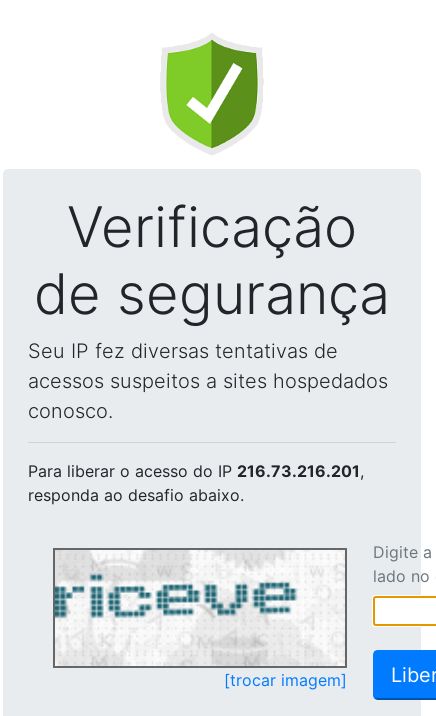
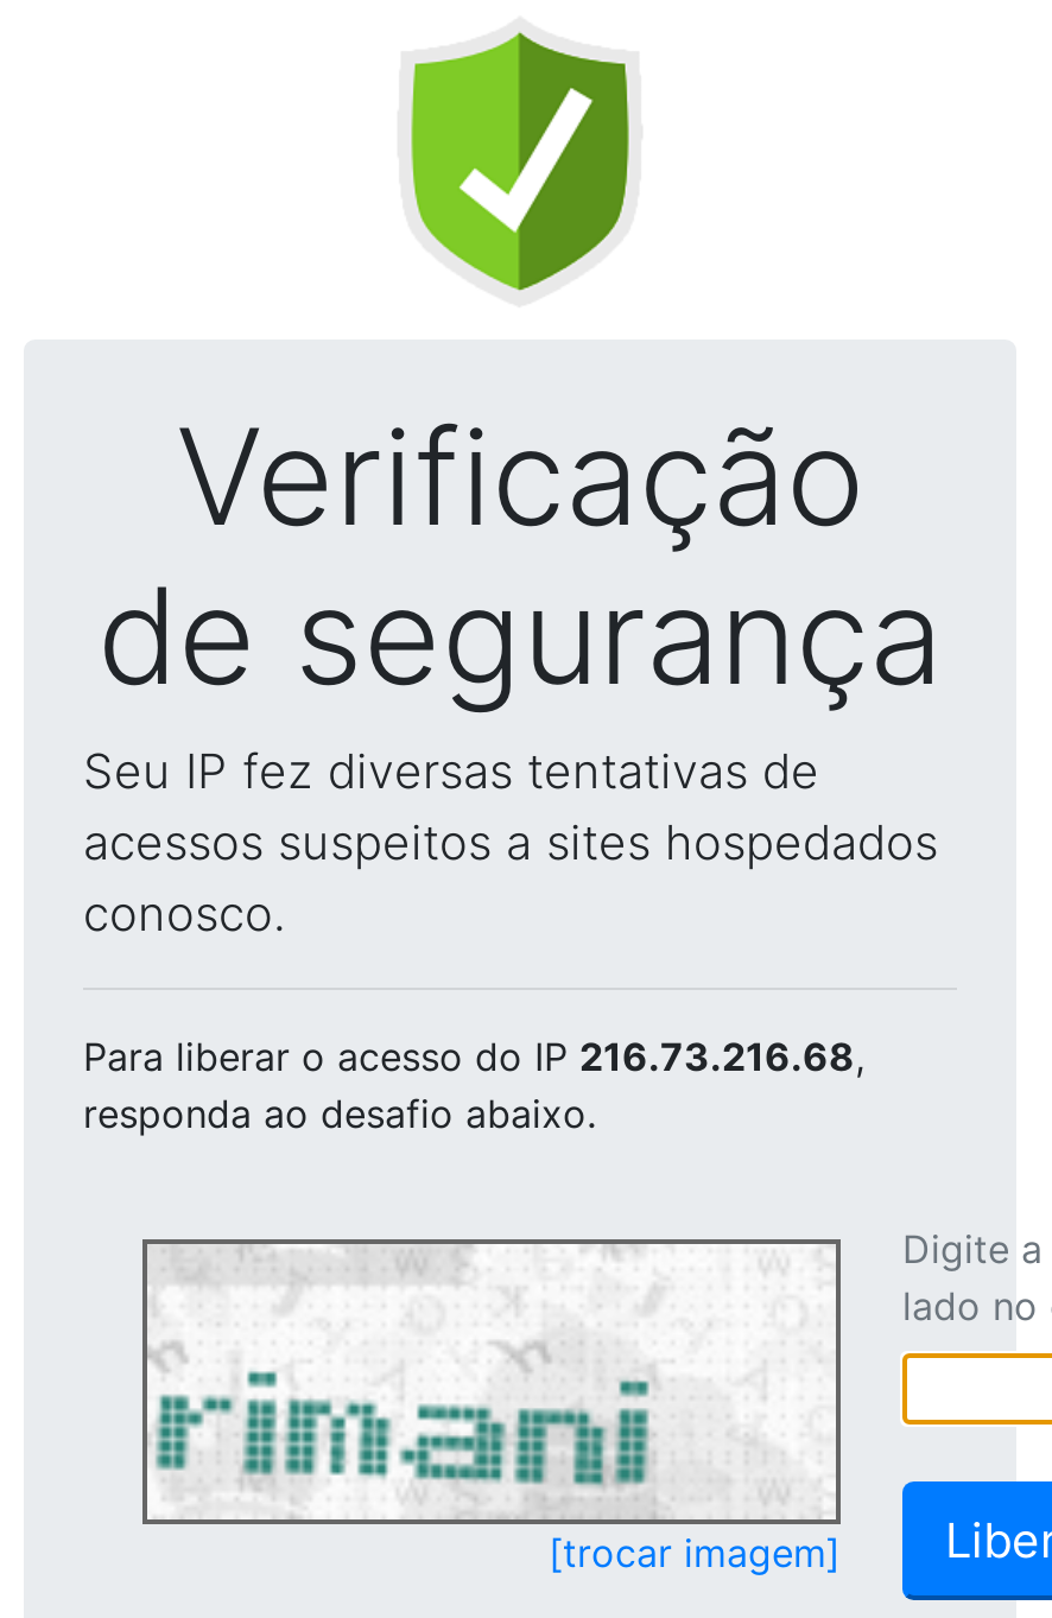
[28,461,364,481] Para liberar o acesso do IP 216.73.216.201, -> [83,1033,864,1080] Para liberar o acesso do IP 216.73.216.68,
[54,551,298,652] [image] -> [147,1249,722,1486] [image]

